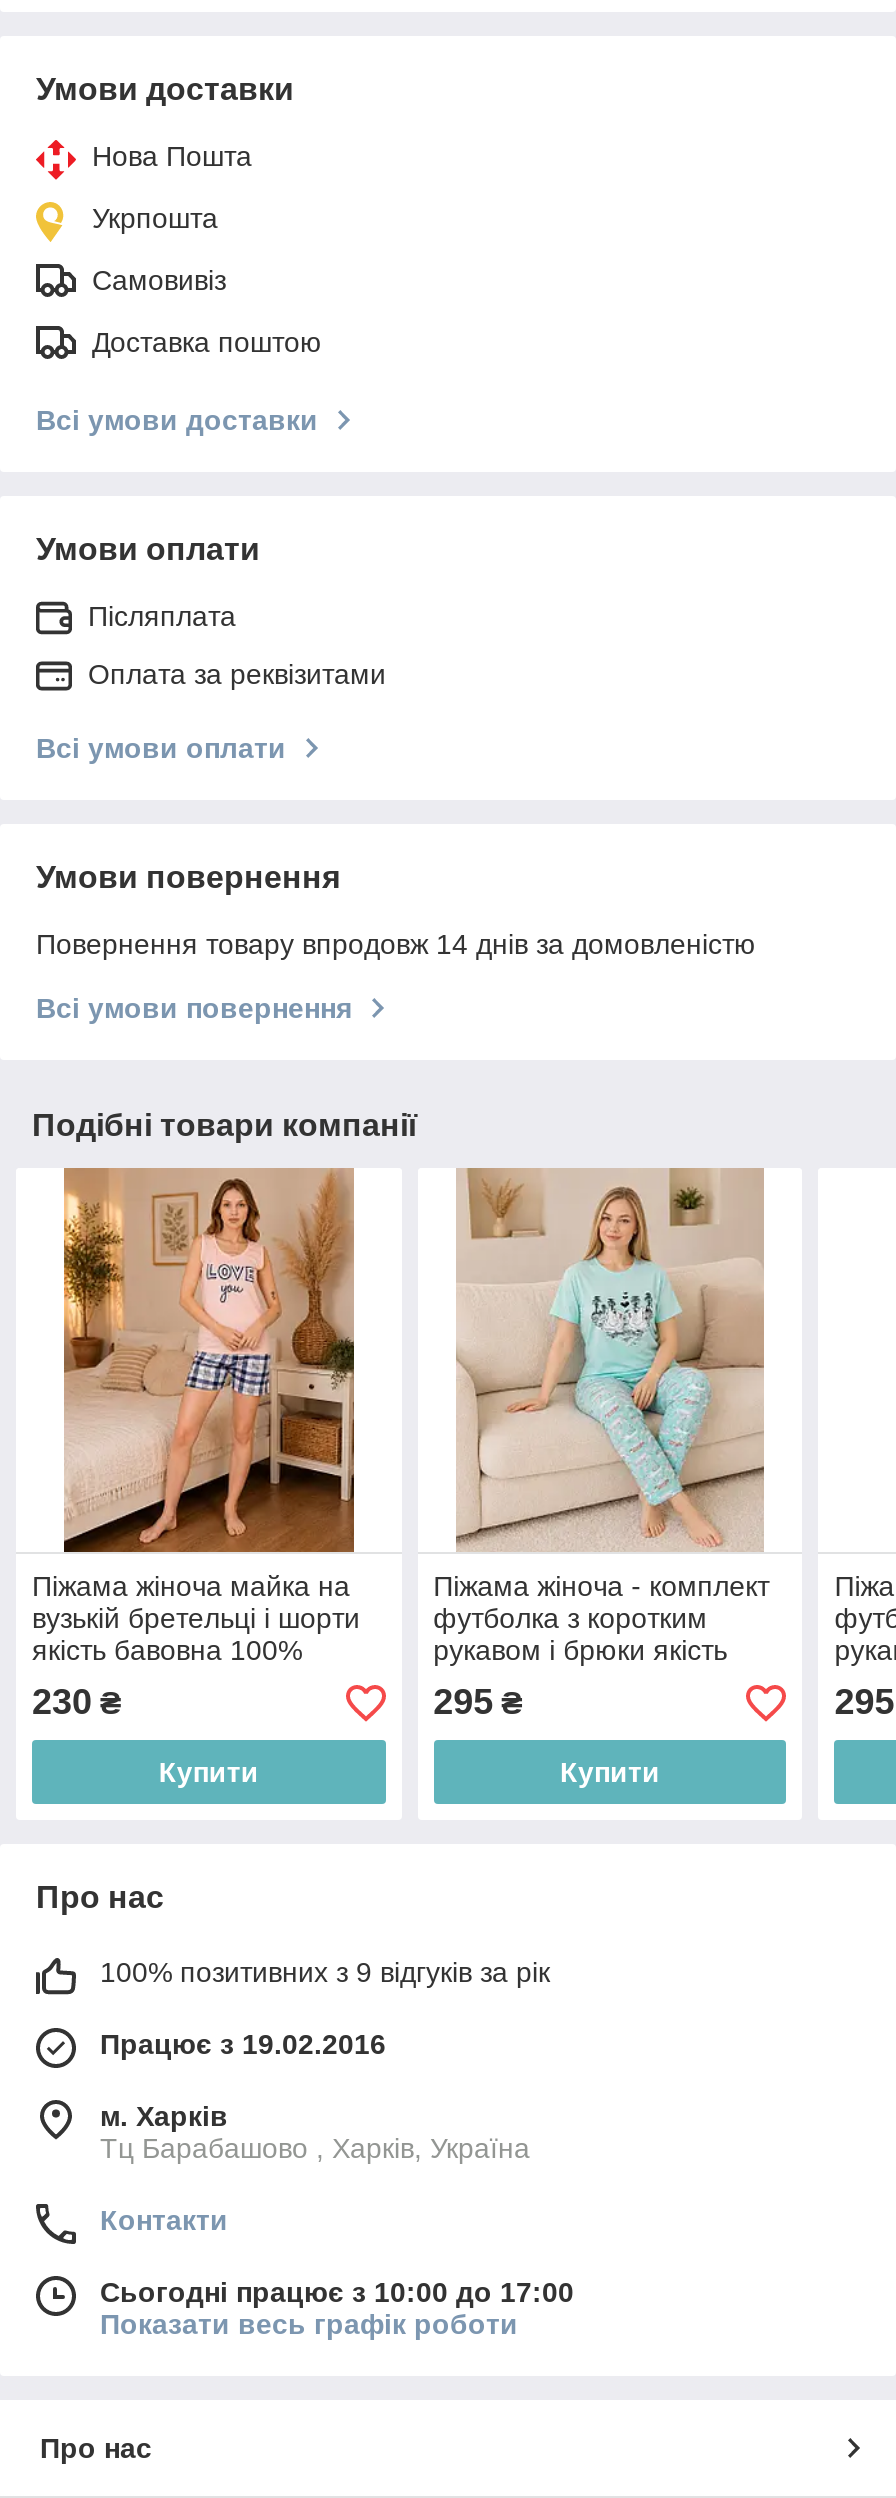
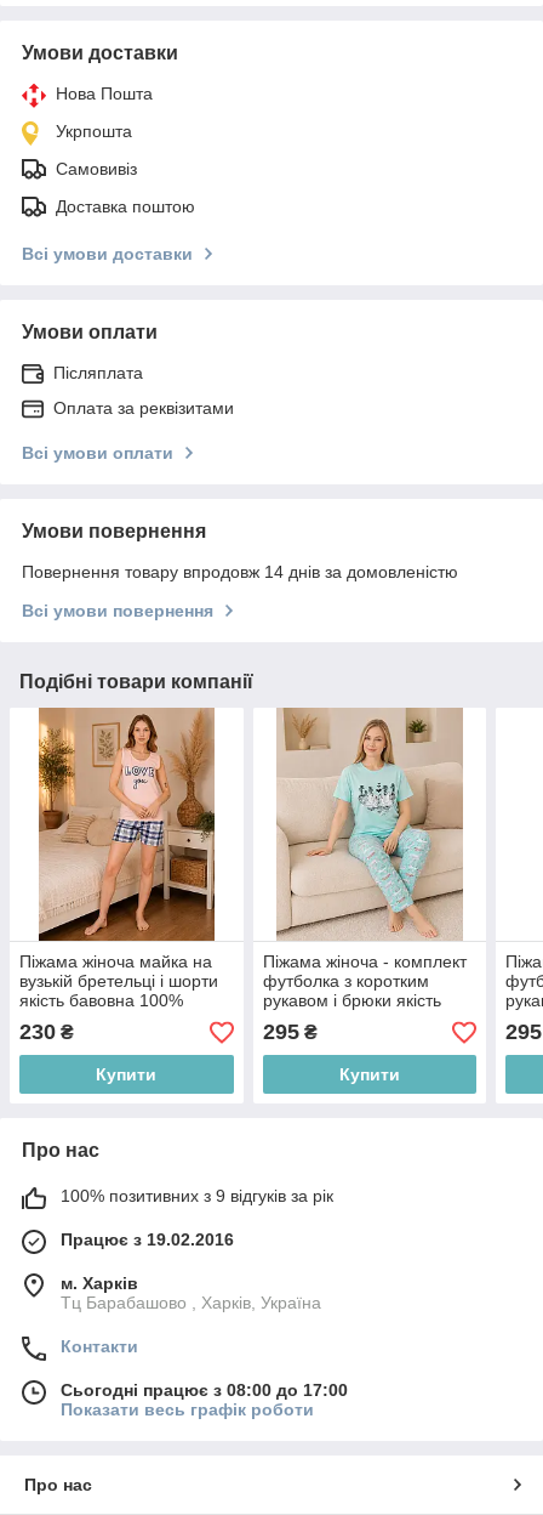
[100,2277,574,2309] Сьогодні працює з 10:00 до 17:00 -> [61,1381,348,1400] Сьогодні працює з 08:00 до 17:00

